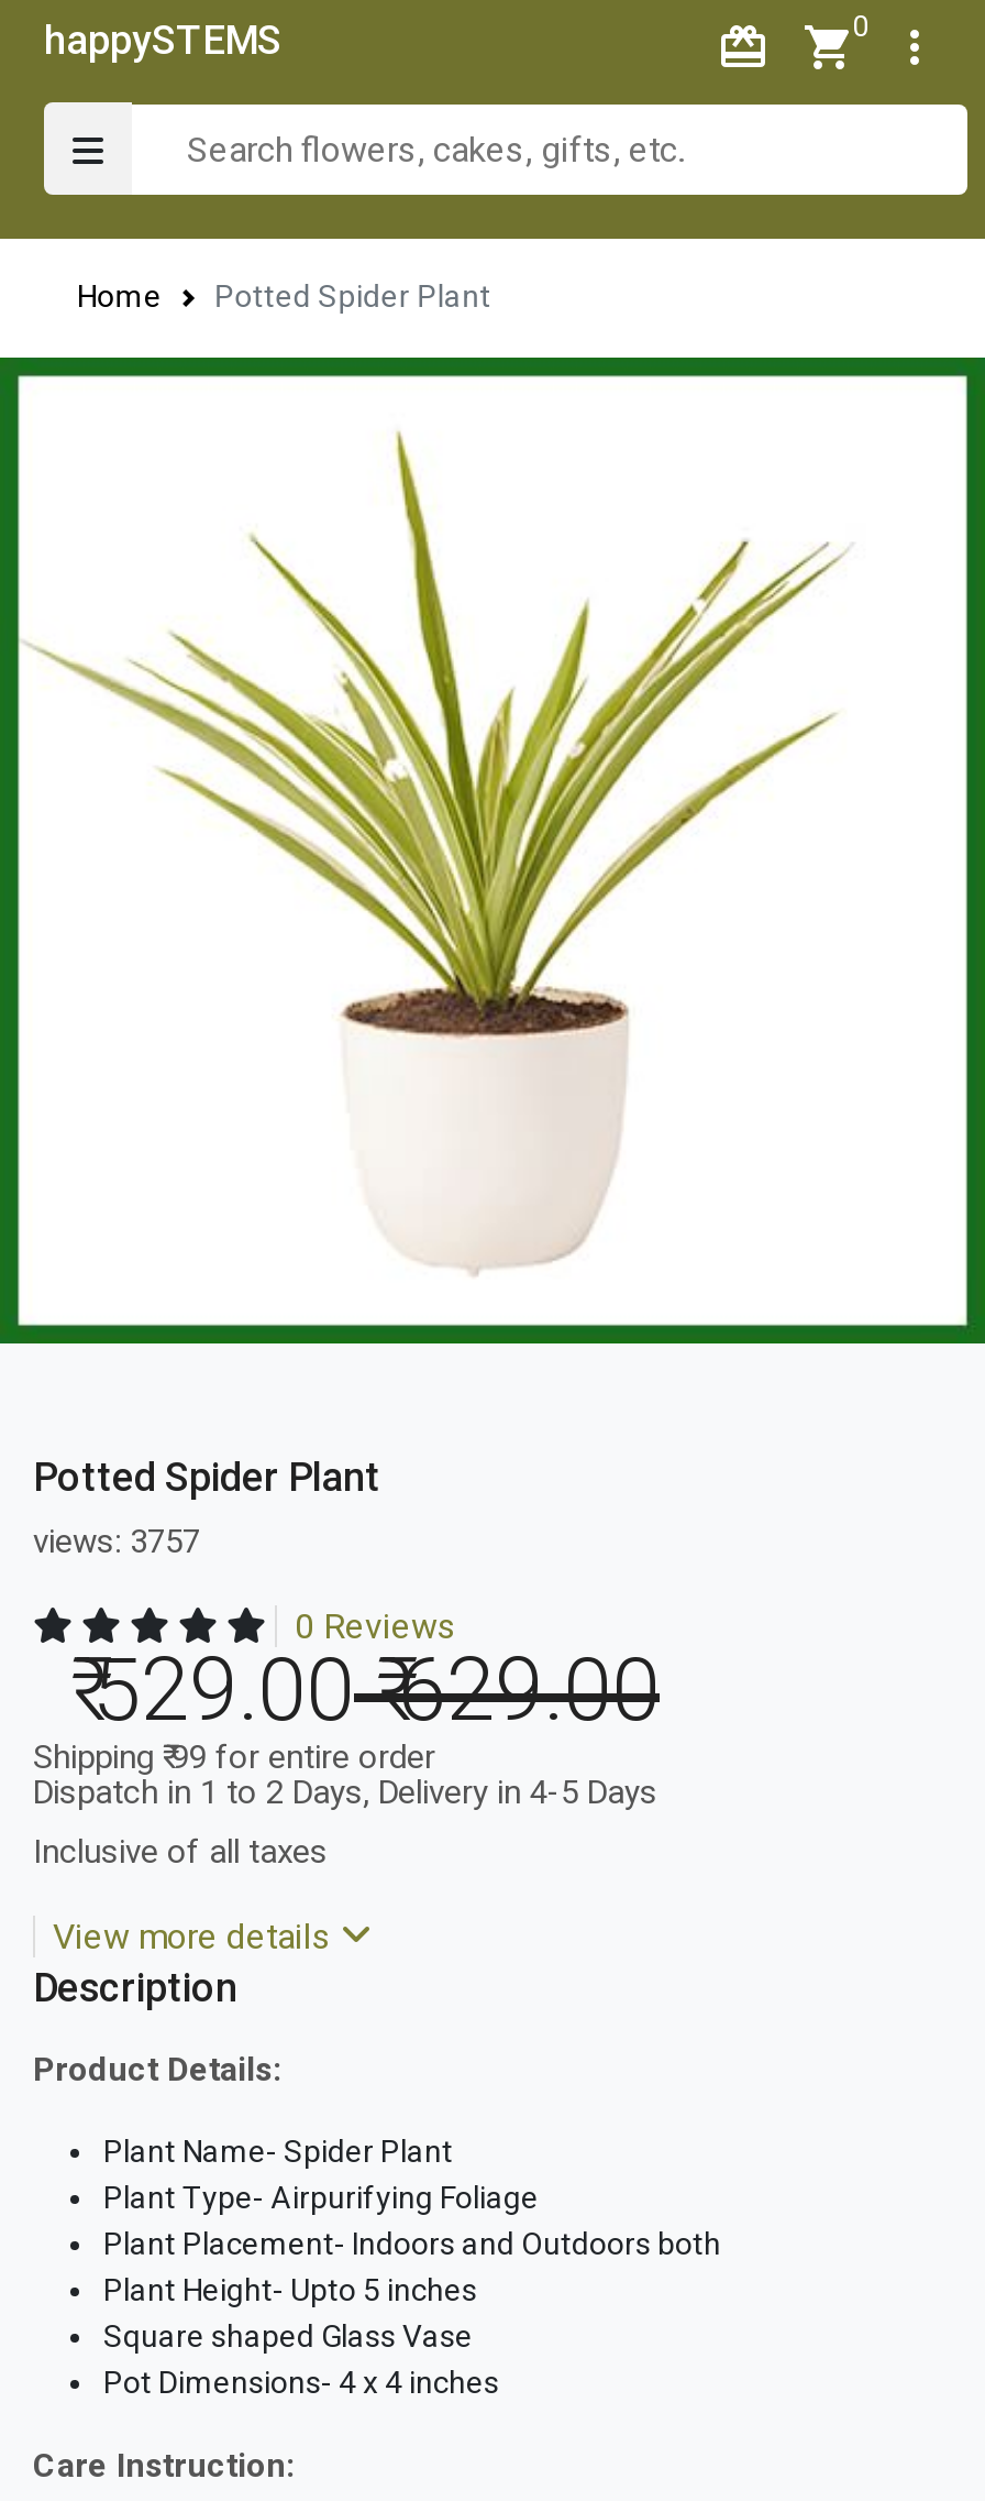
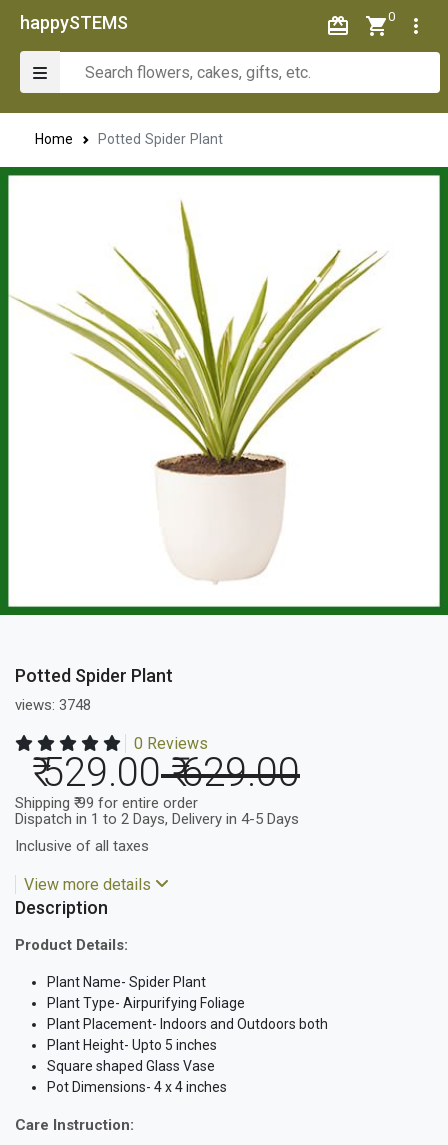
[33,1522,200,1561] views: 3757 -> [15,696,91,714] views: 3748

